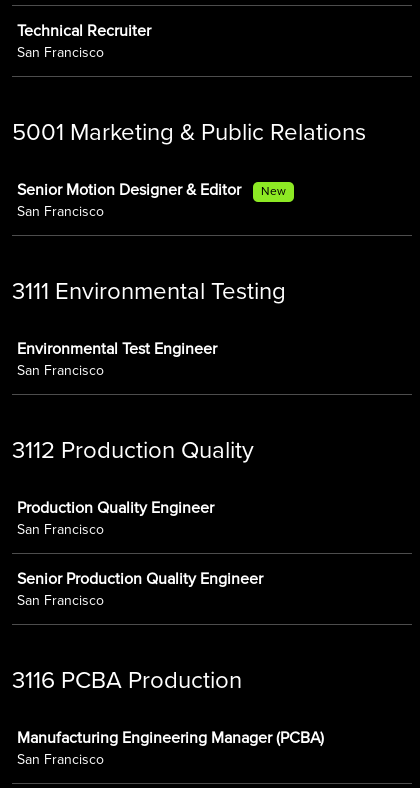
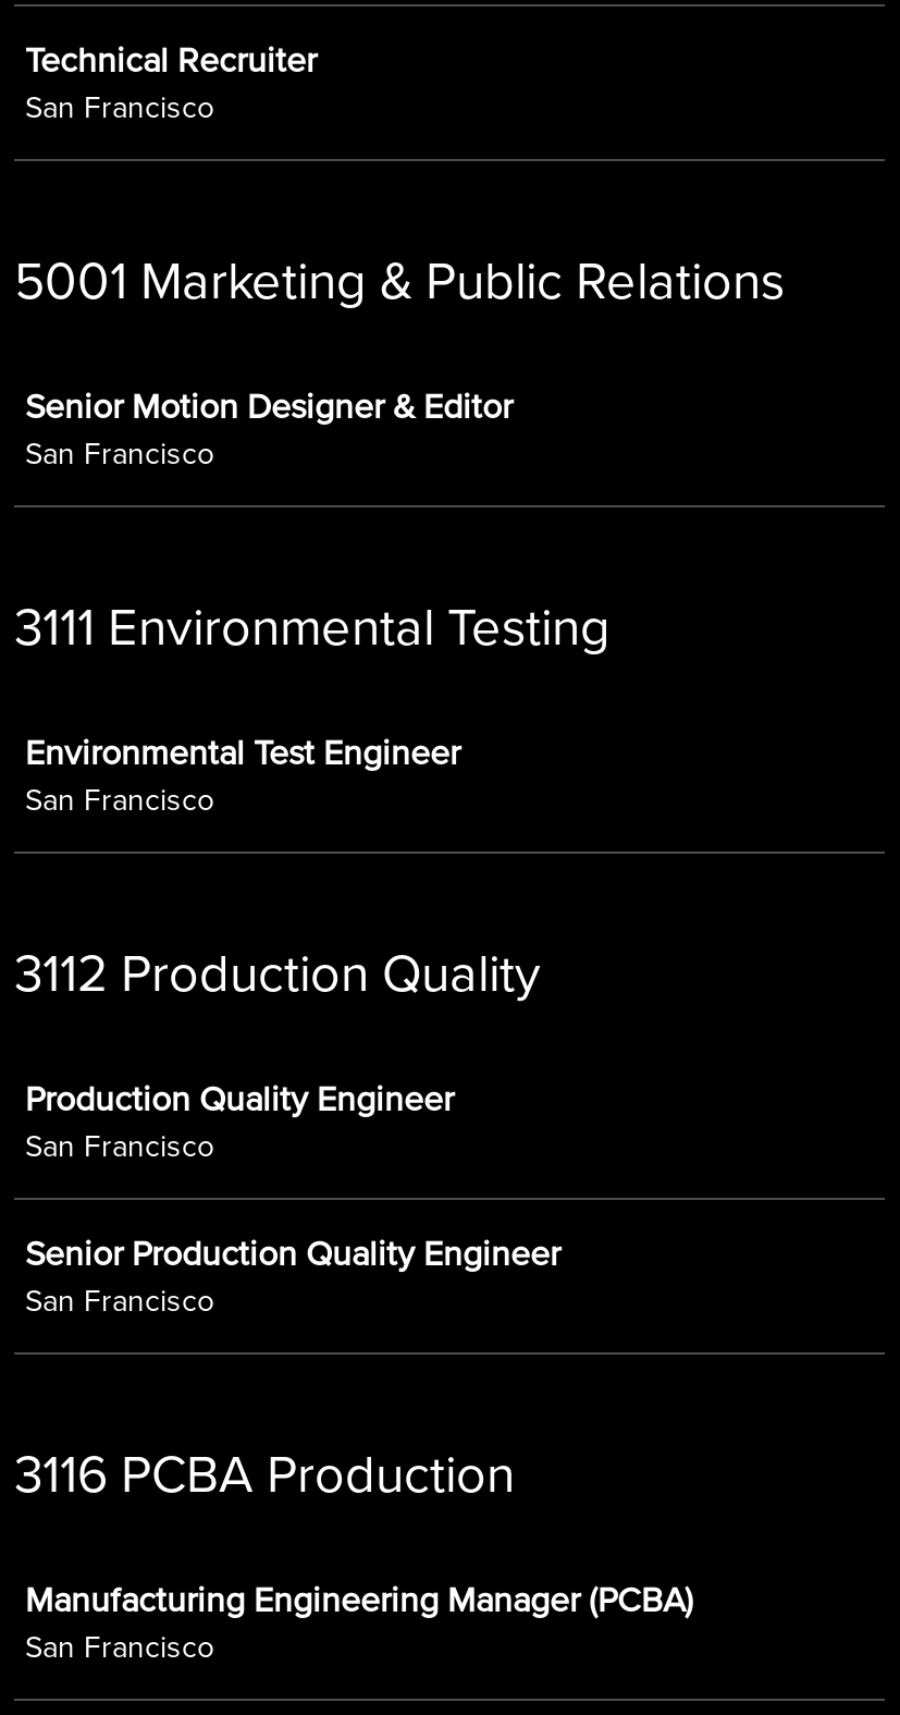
[261,184,286,199] New -> none

